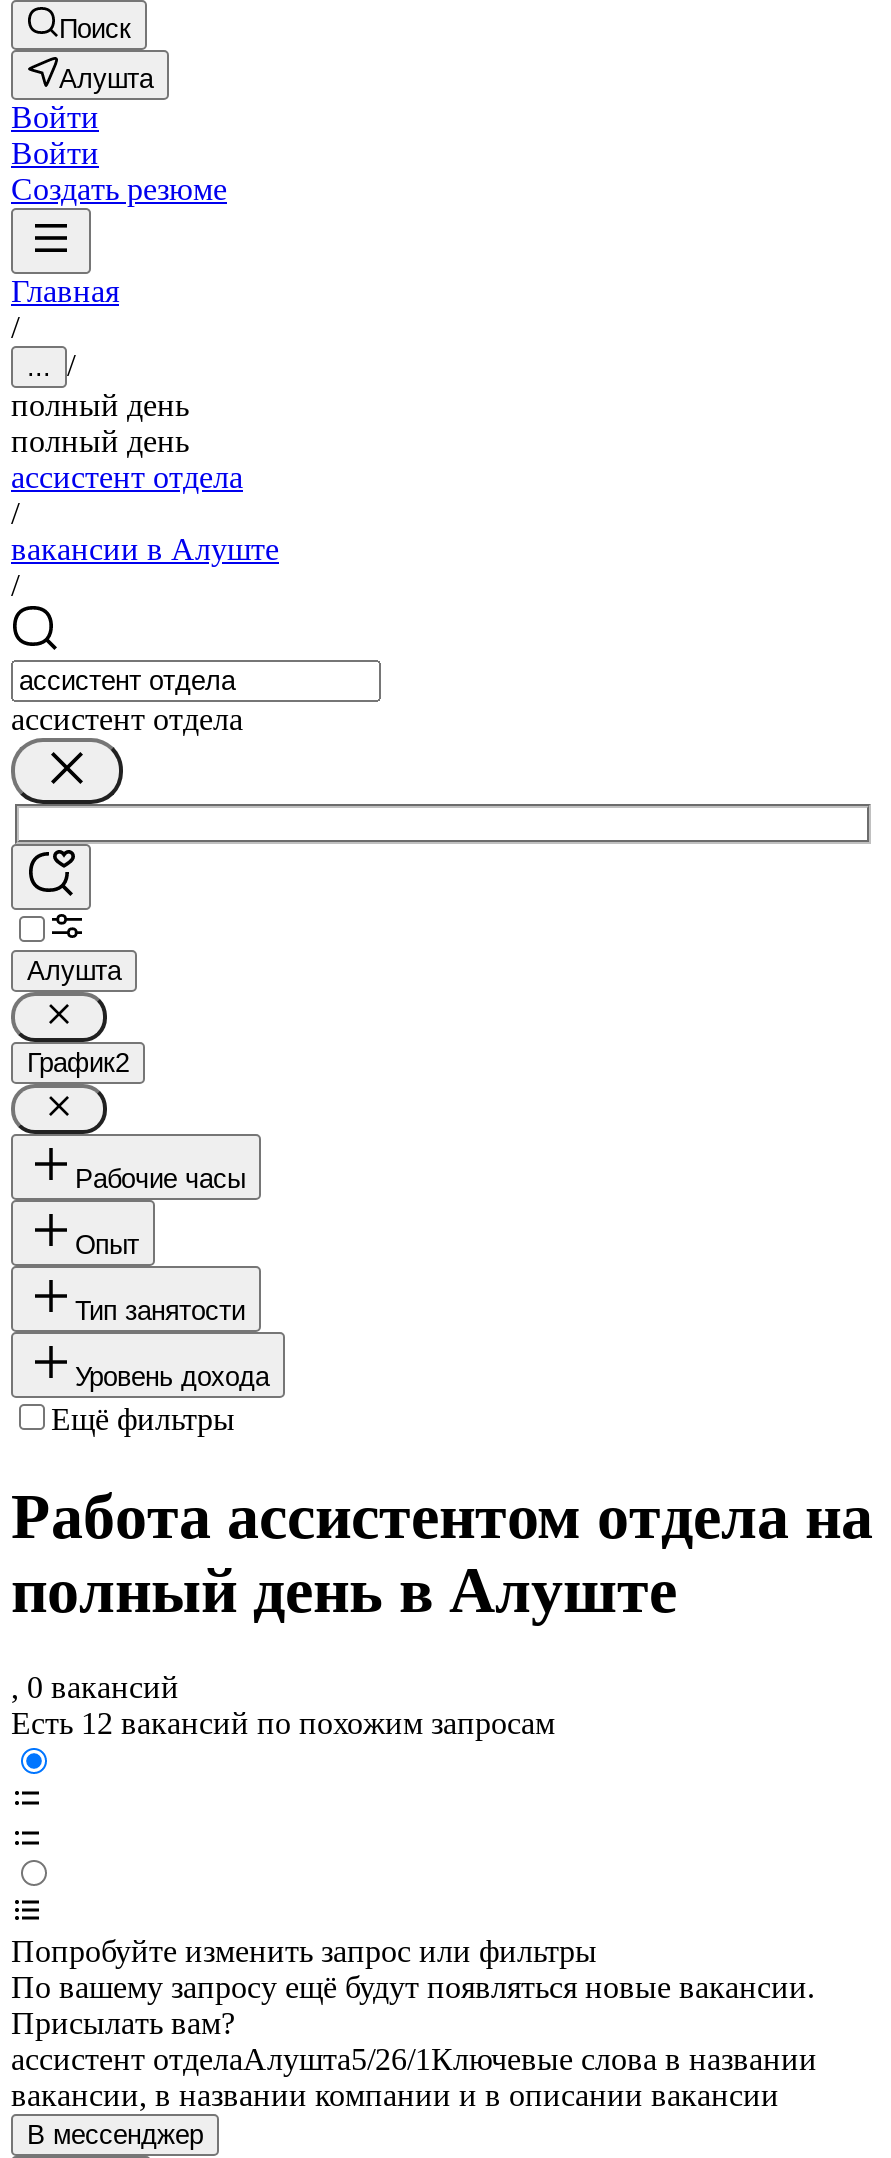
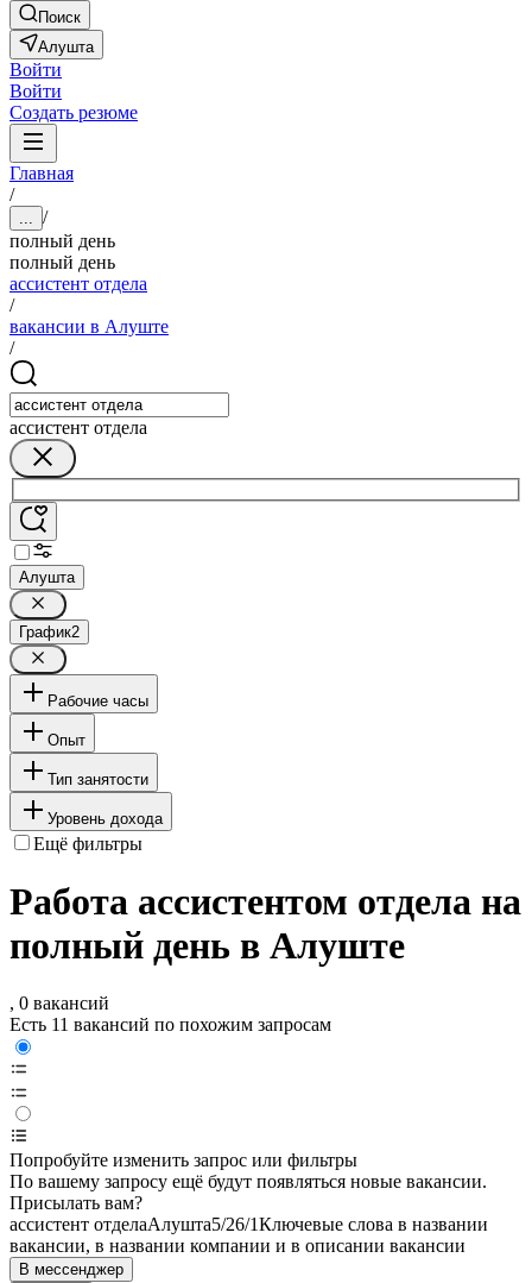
[11,1707,555,1741] Есть 12 вакансий по похожим запросам -> [9,1015,331,1035] Есть 11 вакансий по похожим запросам

